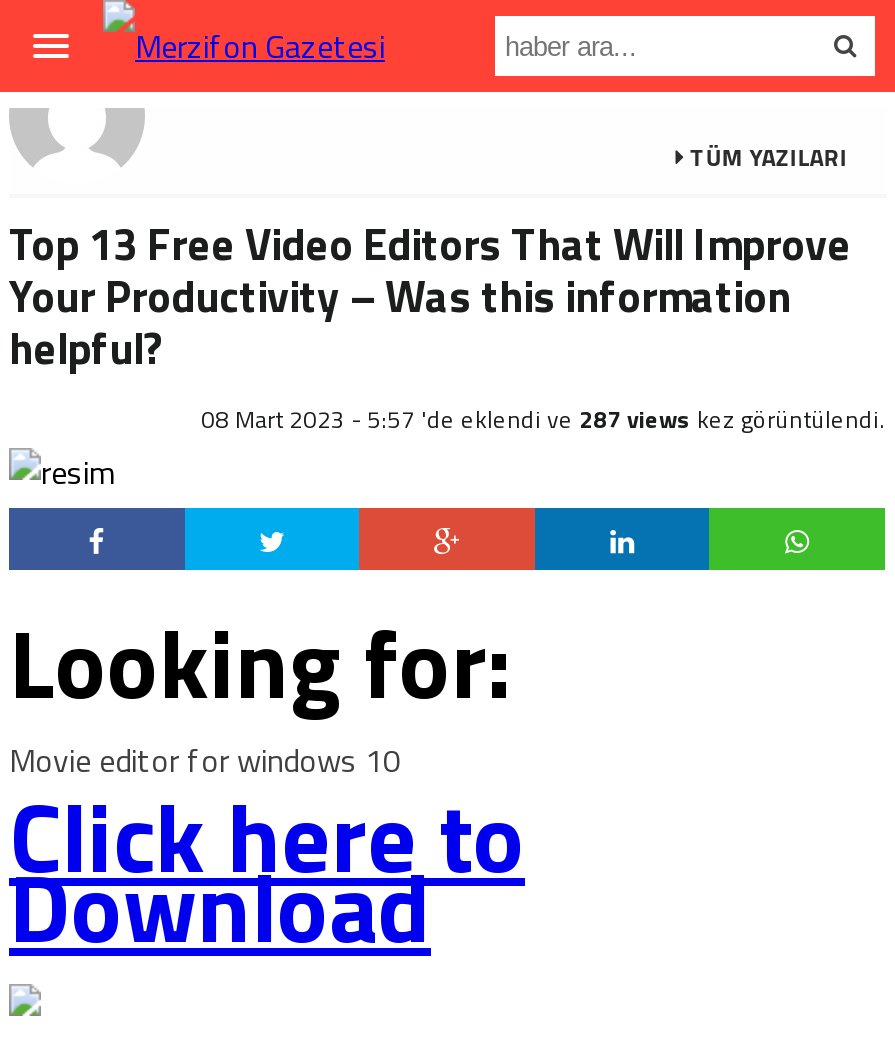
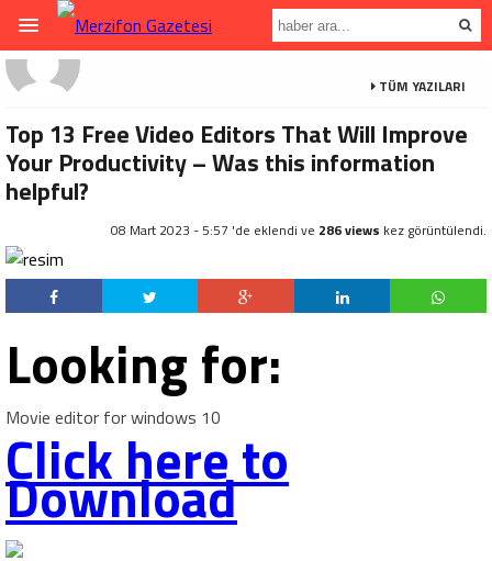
[201,400,885,438] 08 Mart 2023 - 5:57 'de eklendi ve 287 views kez görüntülendi. -> [111,220,487,240] 08 Mart 2023 - 5:57 'de eklendi ve 286 views kez görüntülendi.

